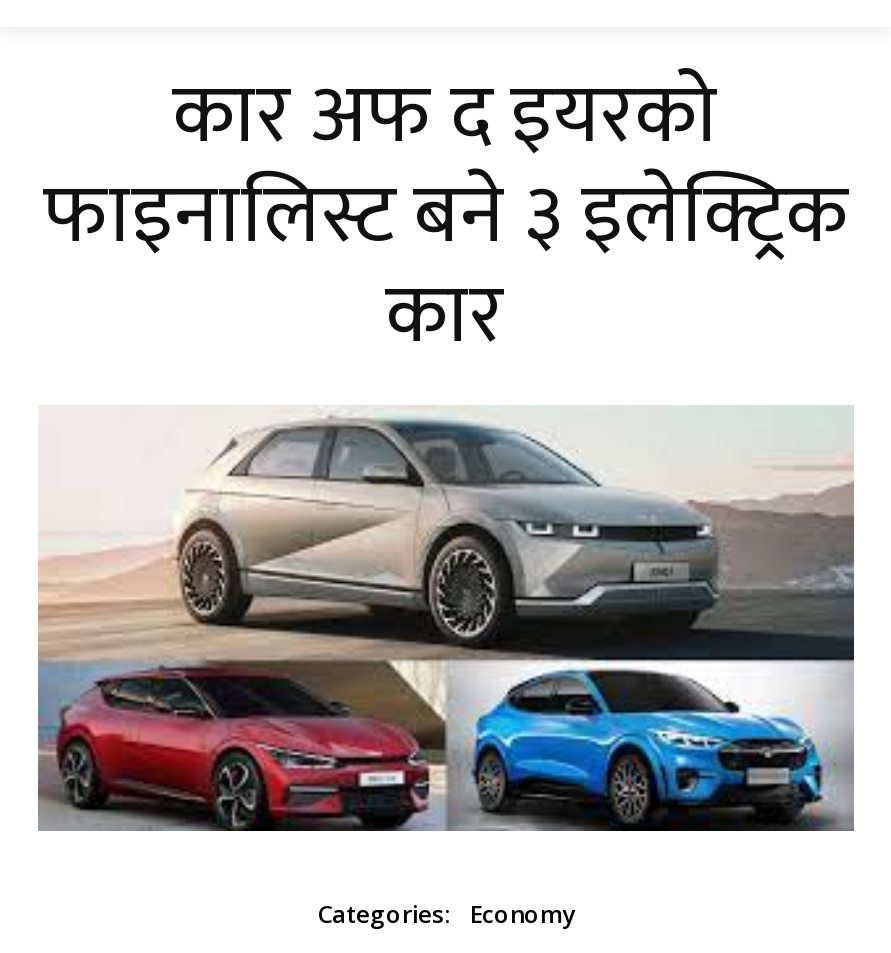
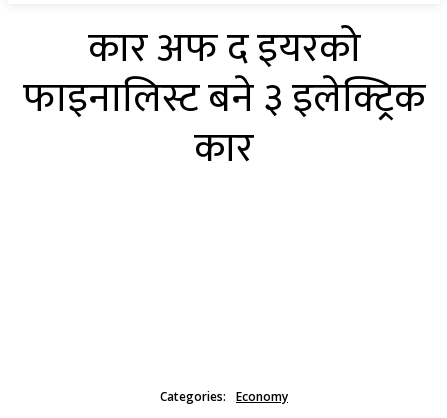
[36,407,856,835] [image] -> none

